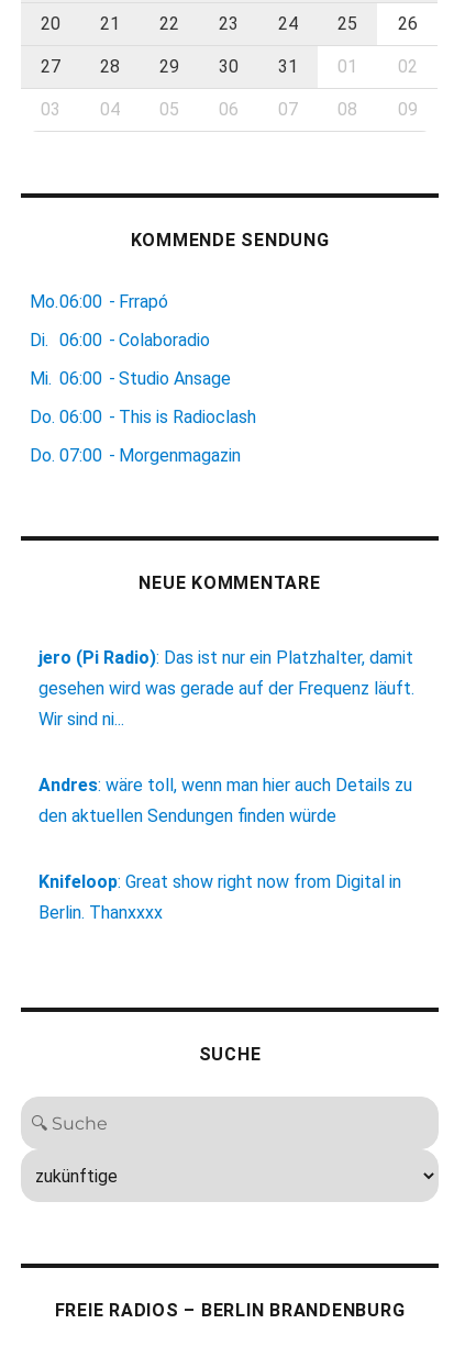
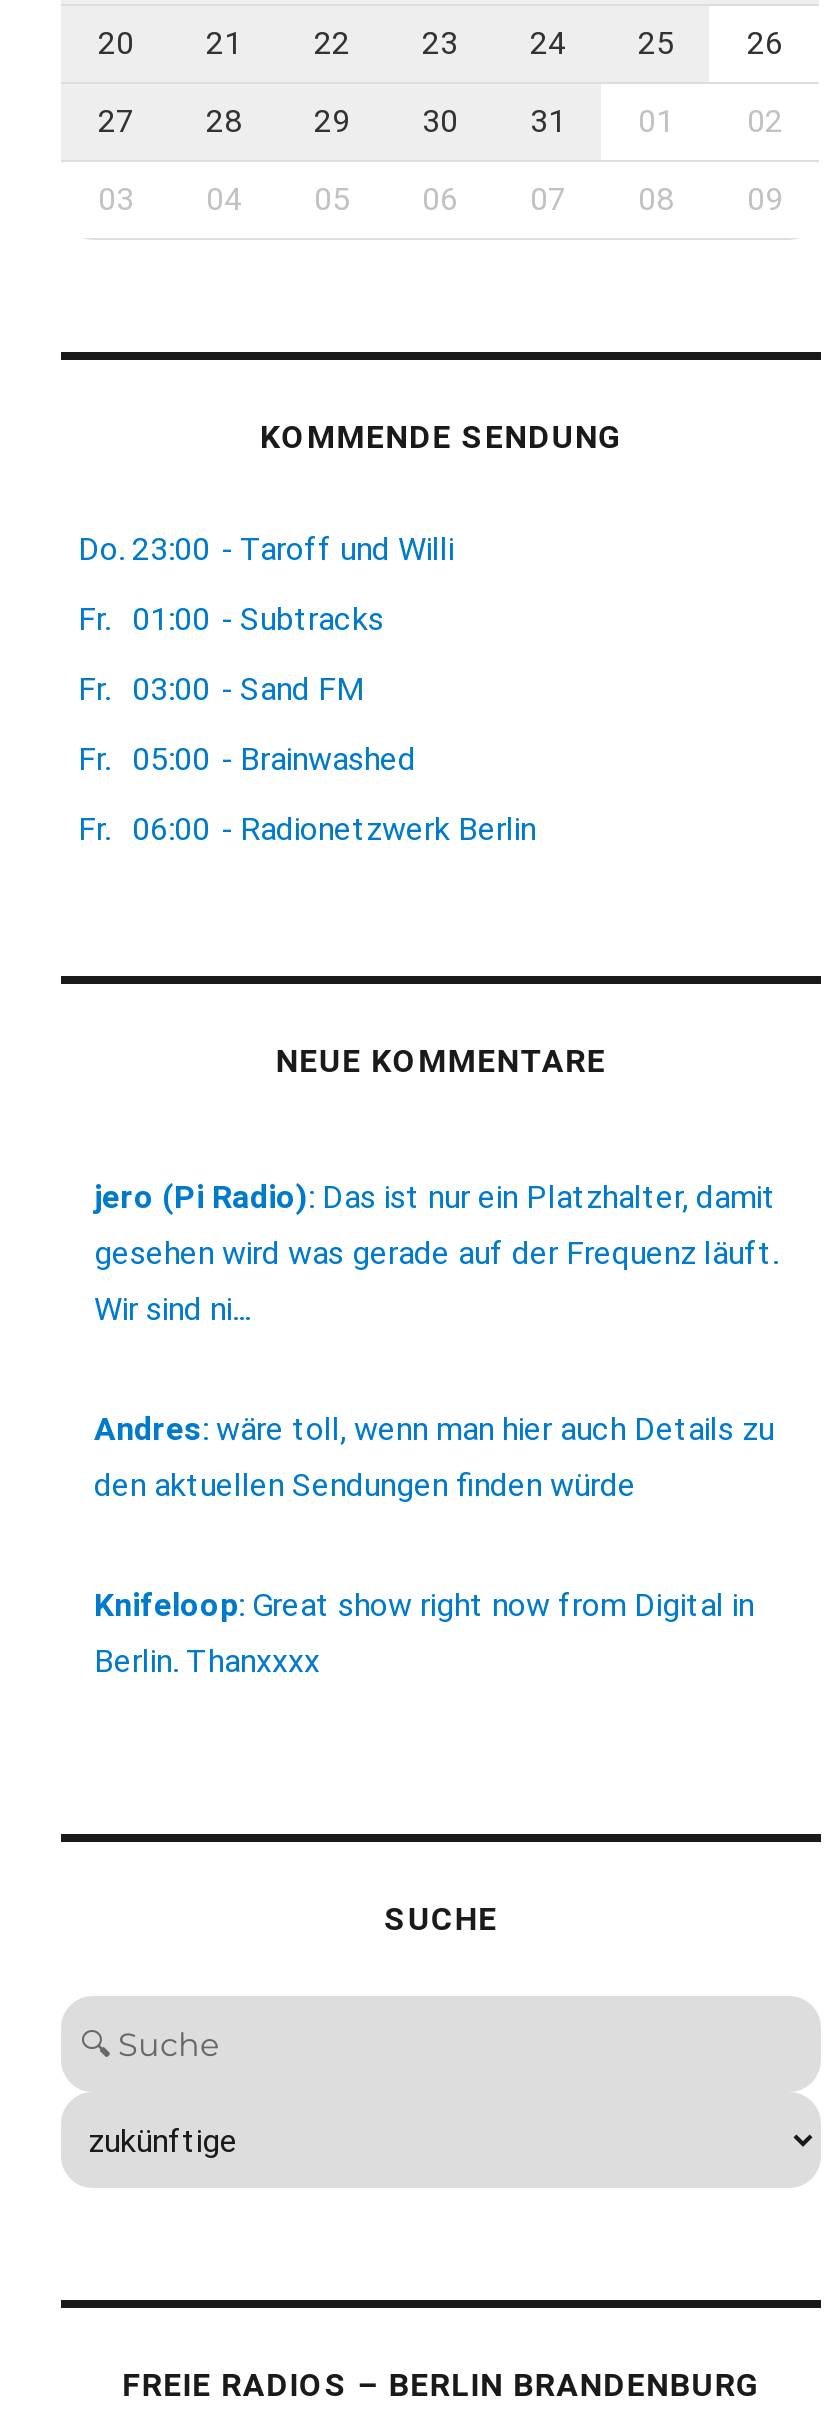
[30,291,169,312] Mo.06:00 - Frrapó -> [78,530,454,568] Do. 23:00 - Taroff und Willi
[30,330,211,351] Di. 06:00 - Colaboradio -> [78,600,384,638] Fr. 01:00 - Subtracks
[30,368,231,389] Mi. 06:00 - Studio Ansage -> [78,670,364,708] Fr. 03:00 - Sand FM
[30,407,257,428] Do. 06:00 - This is Radioclash -> [78,740,416,778] Fr. 05:00 - Brainwashed
[30,445,241,466] Do. 07:00 - Morgenmagazin -> [78,810,536,848] Fr. 06:00 - Radionetzwerk Berlin

